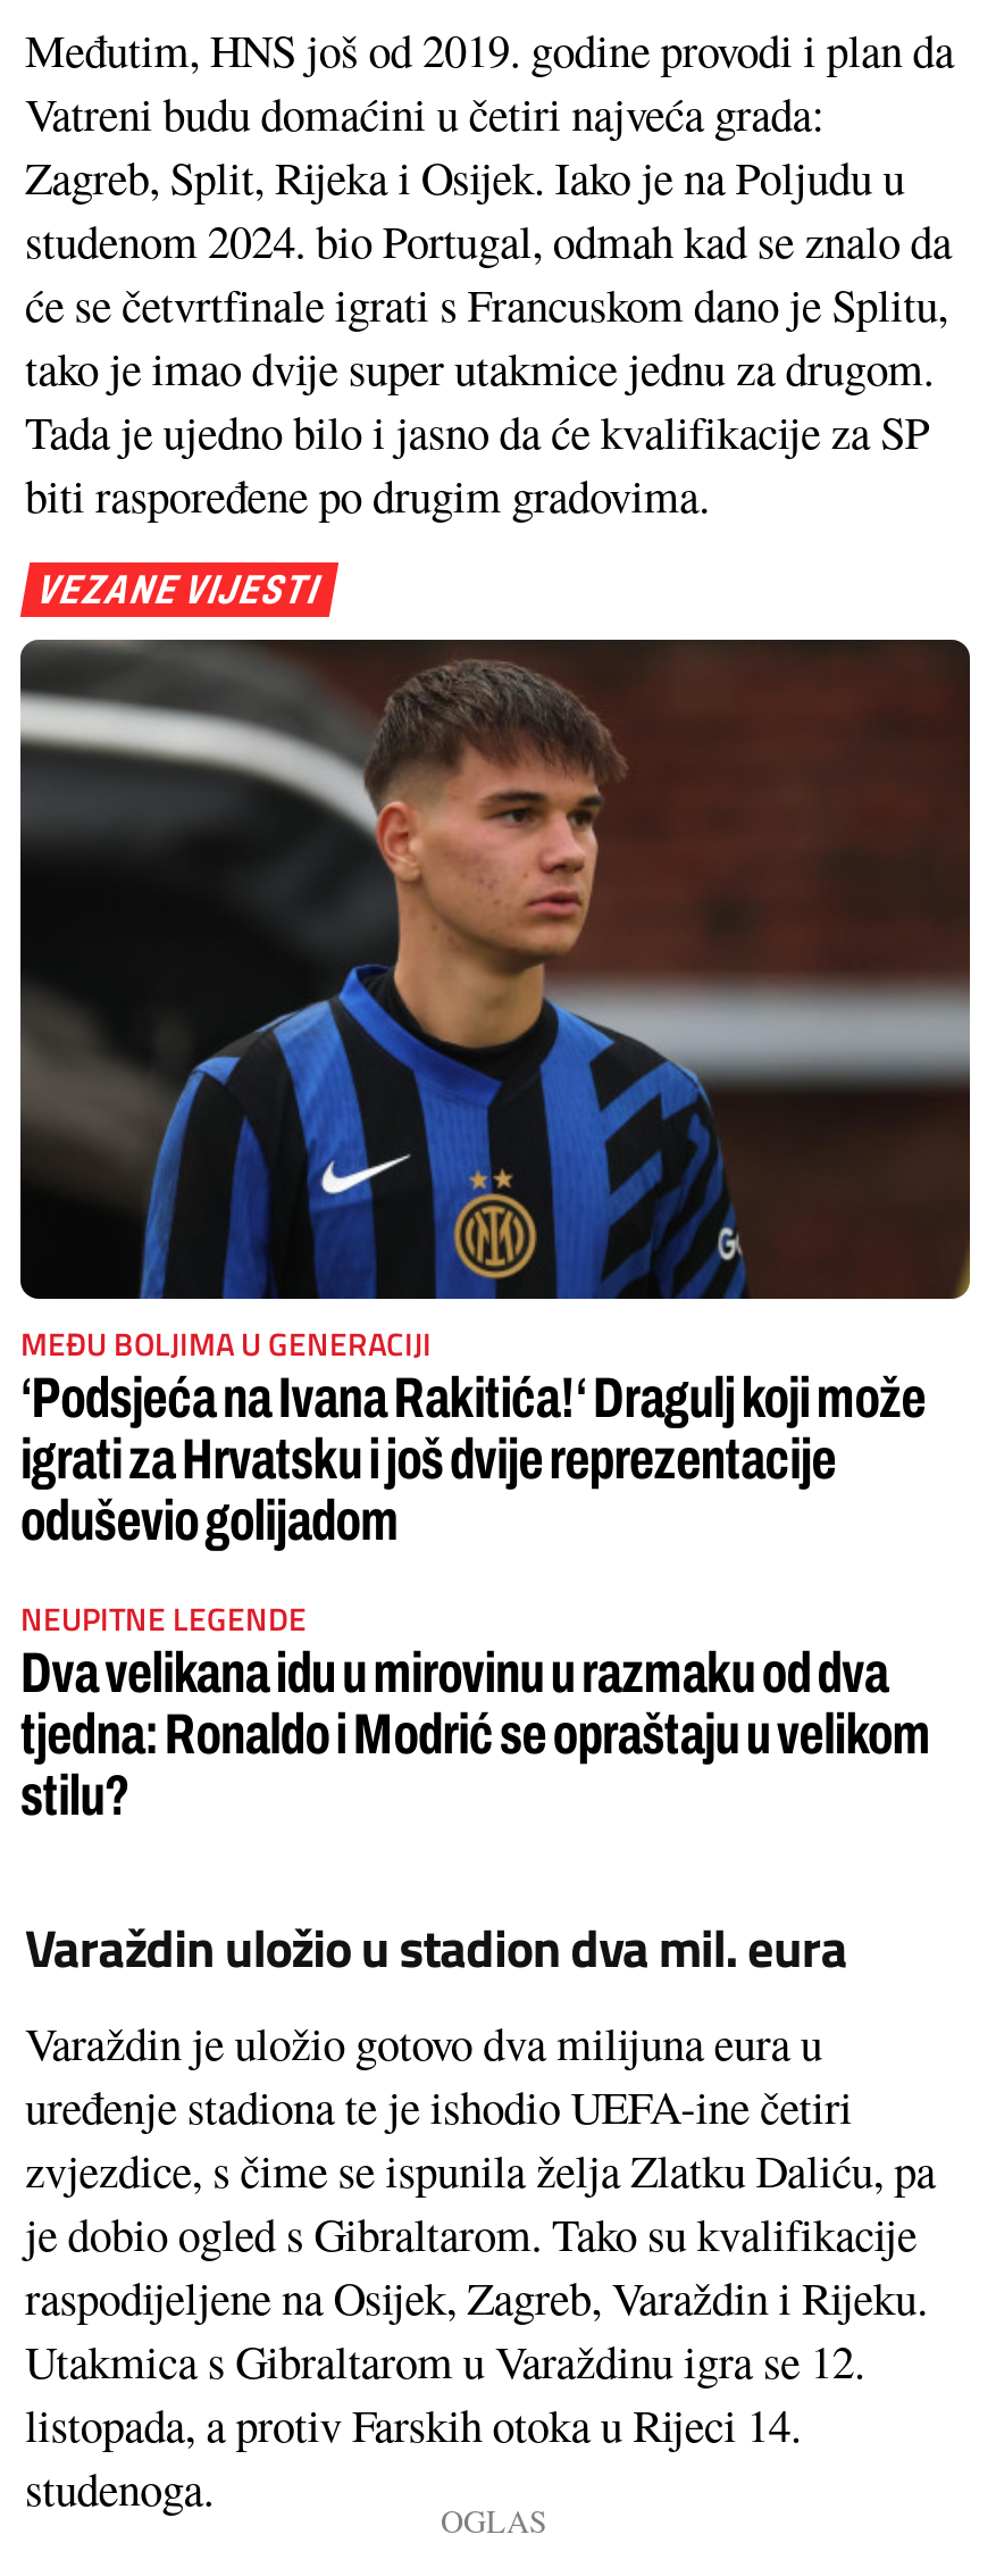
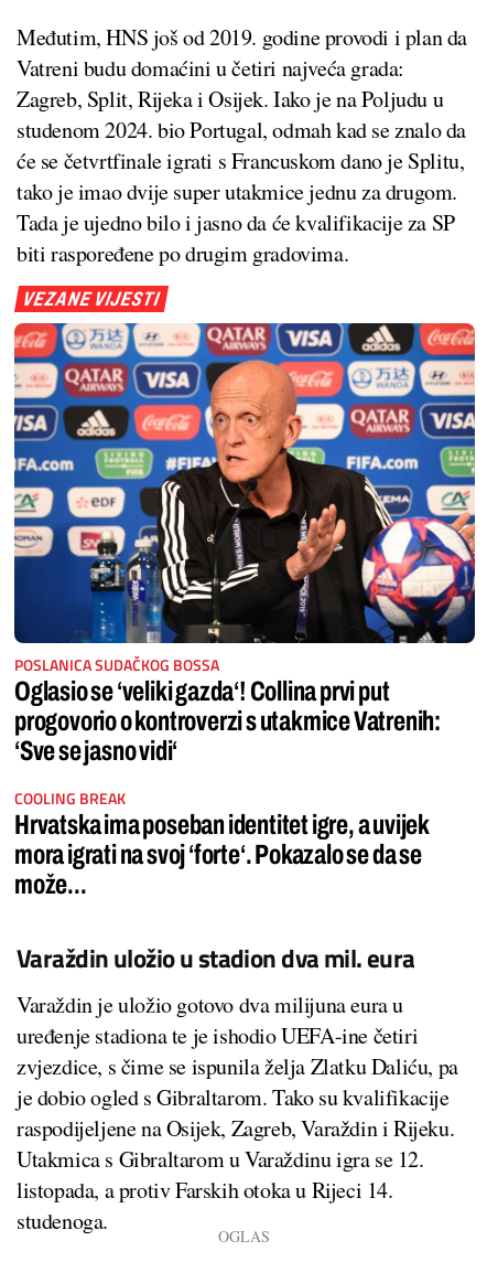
[18,637,972,1551] [image] | MEĐU BOLJIMA U GENERACIJI | ‘Podsjeća na Ivana Rakitića!‘ Dragulj koji može | igrati za Hrvatsku i još dvije reprezentacije | oduševio golijadom -> [13,322,476,766] [image] | POSLANICA SUDAČKOG BOSSA | Oglasio se ‘veliki gazda‘! Collina prvi put | progovorio o kontroverzi s utakmice Vatrenih: | ‘Sve se jasno vidi‘
[20,1594,930,1826] NEUPITNE LEGENDE | Dva velikana idu u mirovinu u razmaku od dva | tjedna: Ronaldo i Modrić se opraštaju u velikom | stilu? -> [14,787,429,899] COOLING BREAK | Hrvatska ima poseban identitet igre, a uvijek | mora igrati na svoj ‘forte‘. Pokazalo se da se | može...

